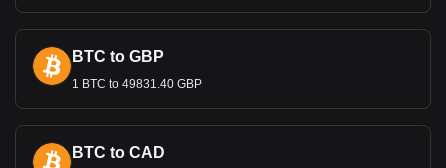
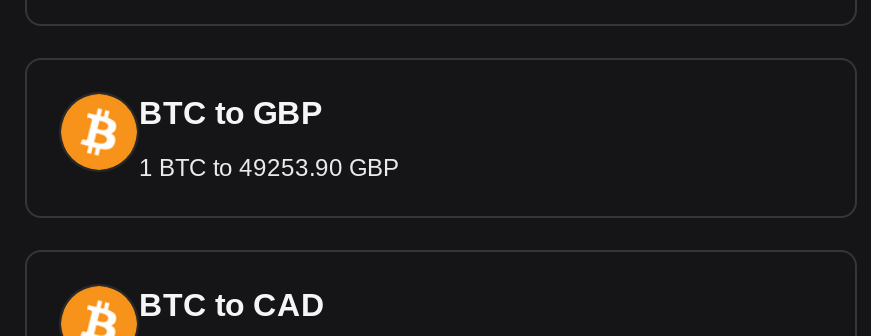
[72,77,202,91] 1 BTC to 49831.40 GBP -> [139,154,399,182] 1 BTC to 49253.90 GBP

